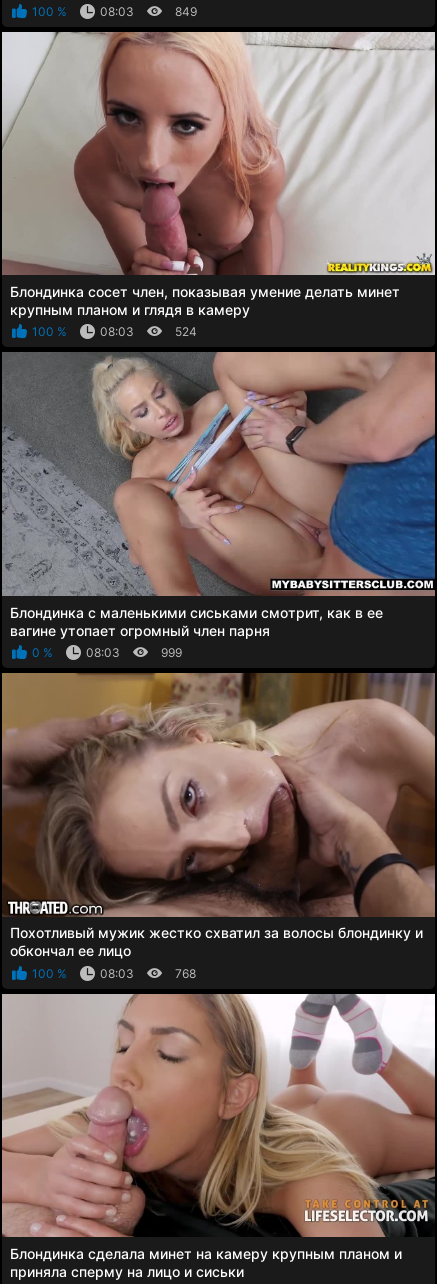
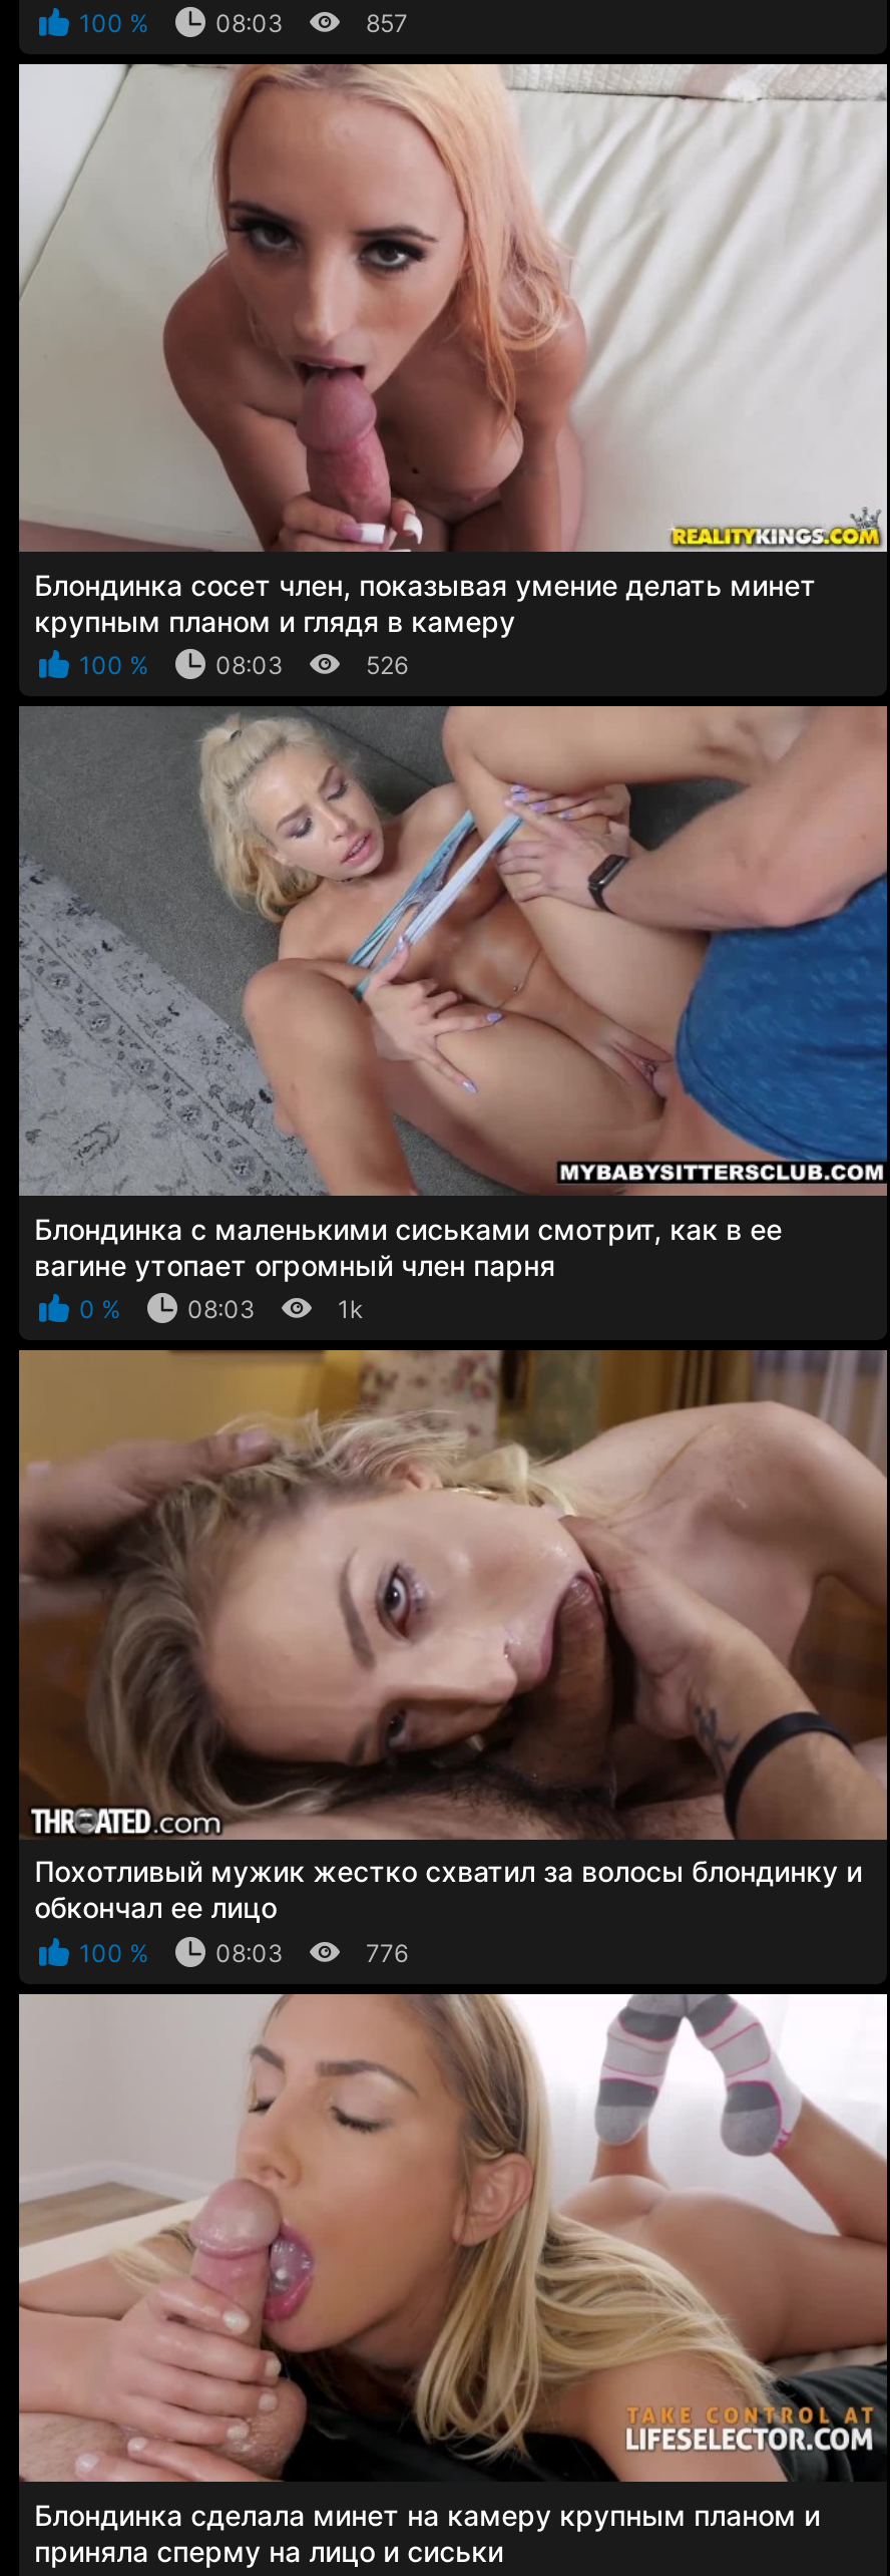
[175,4,197,19] 849 -> [366,8,408,38] 857
[175,324,197,339] 524 -> [366,651,408,681] 526
[161,645,182,660] 999 -> [338,1294,364,1324] 1k
[175,965,196,980] 768 -> [366,1937,408,1967] 776

